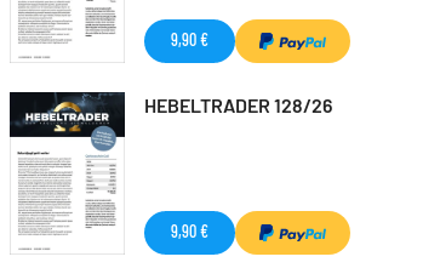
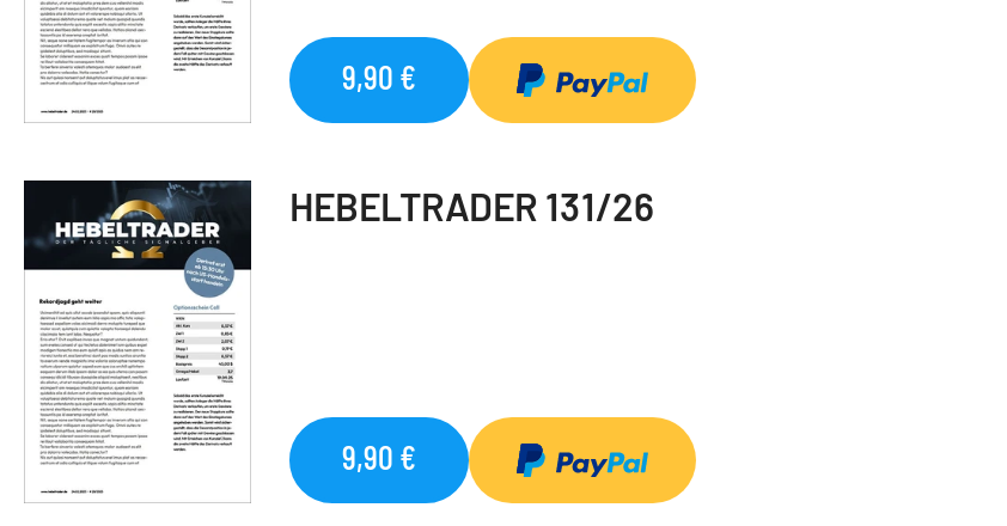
[144,93,332,116] HEBELTRADER 128/26 -> [289,183,653,229] HEBELTRADER 131/26

